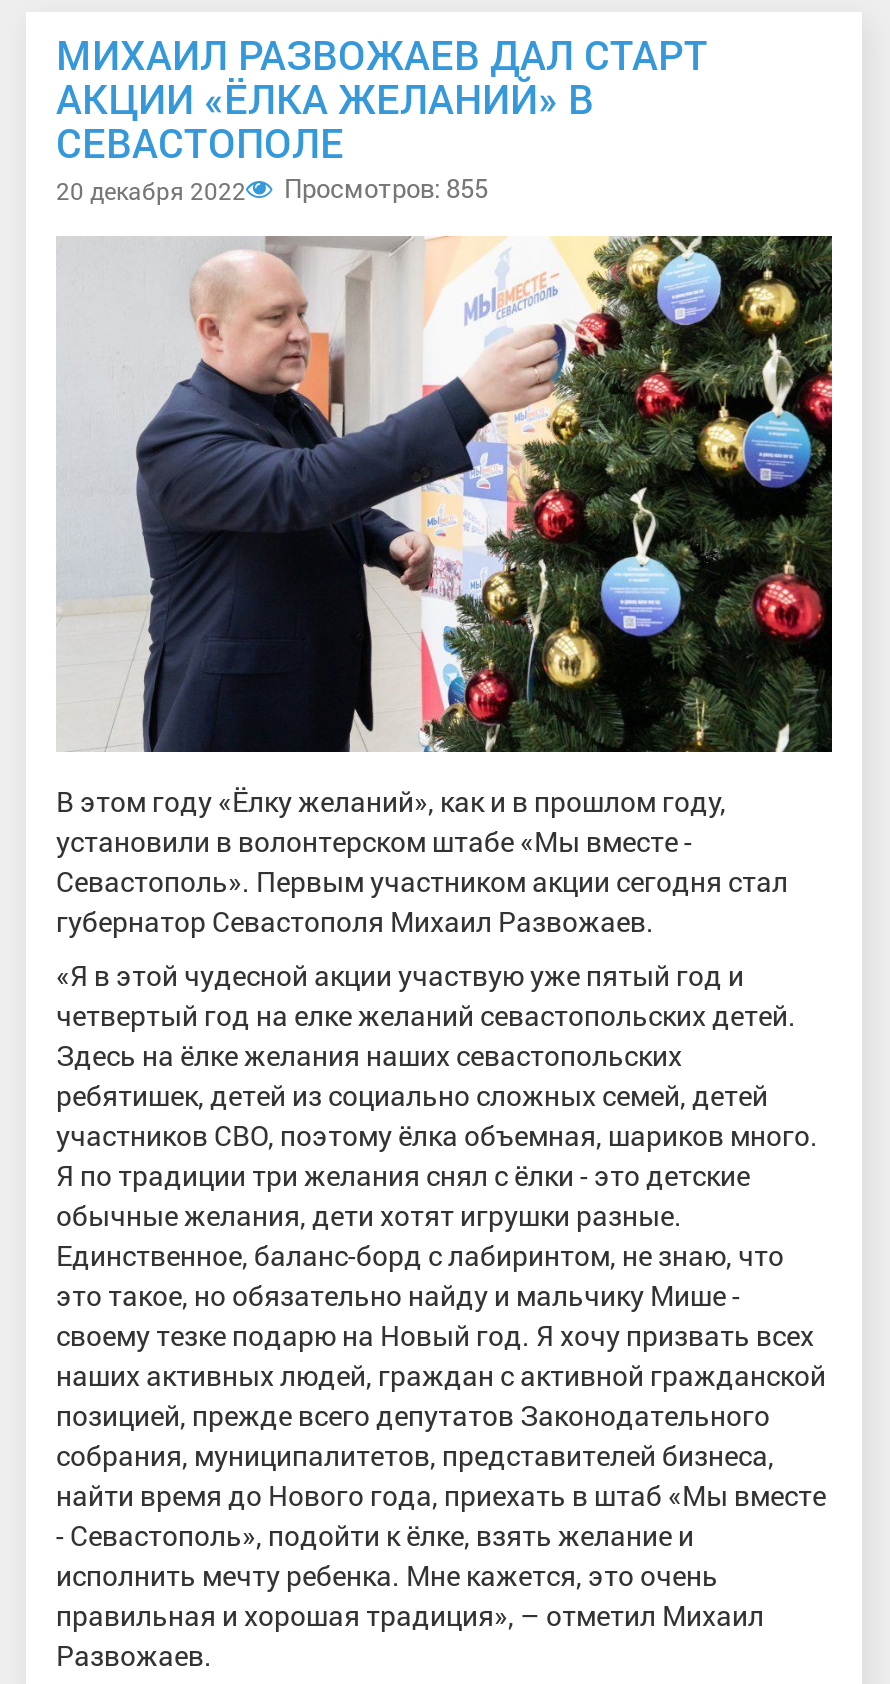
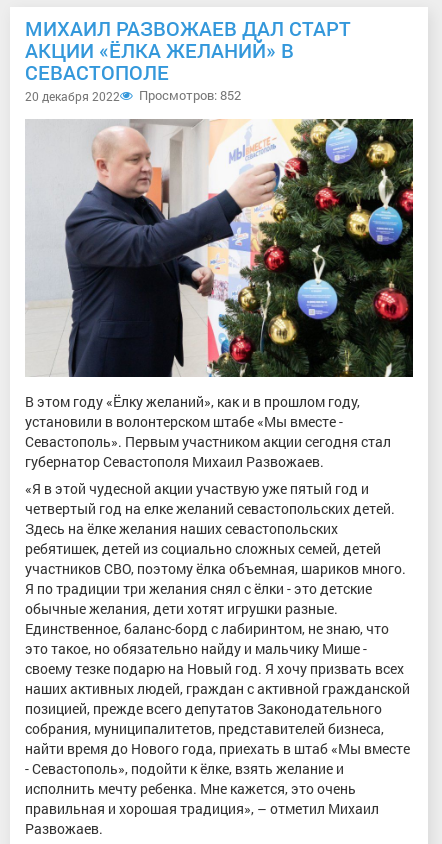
[56,170,488,206] 20 декабря 2022 Просмотров: 855 -> [25,86,241,104] 20 декабря 2022 Просмотров: 852

